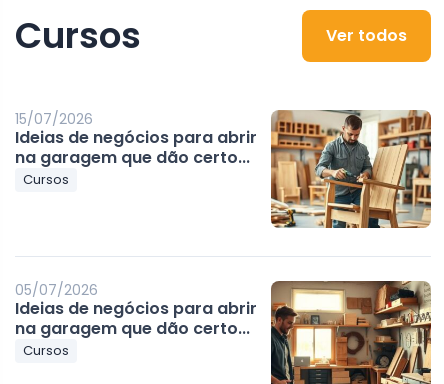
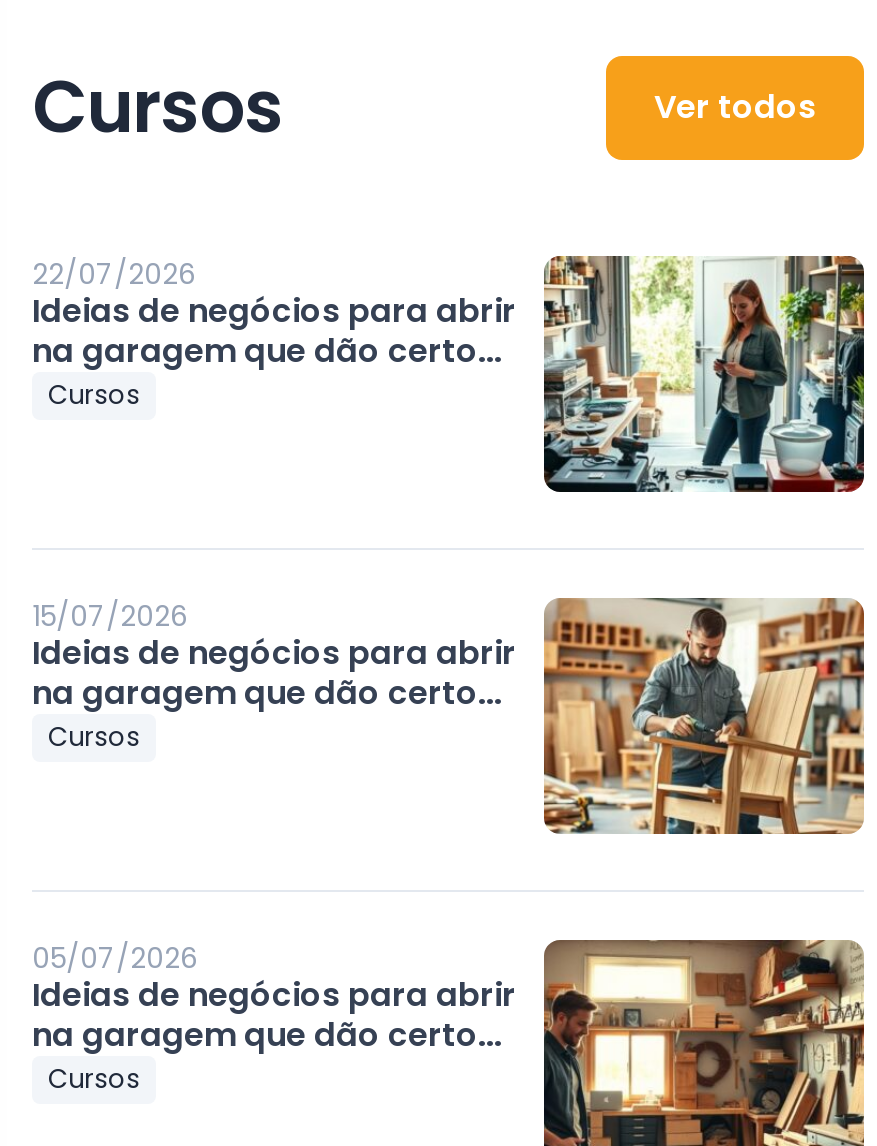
none -> [32,254,866,494] [image] | 22/07/2026 | Ideias de negócios para abrir | na garagem que dão certo... | Cursos

